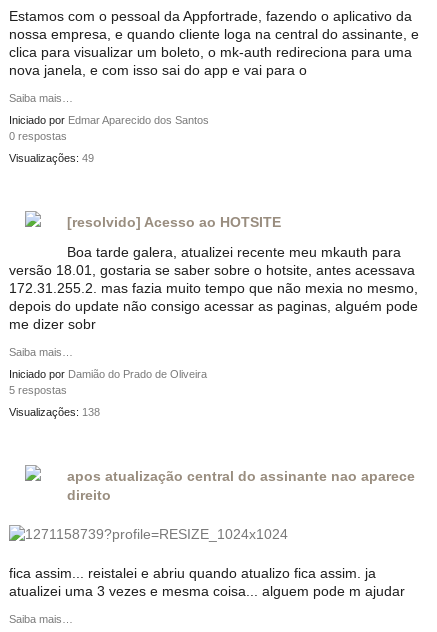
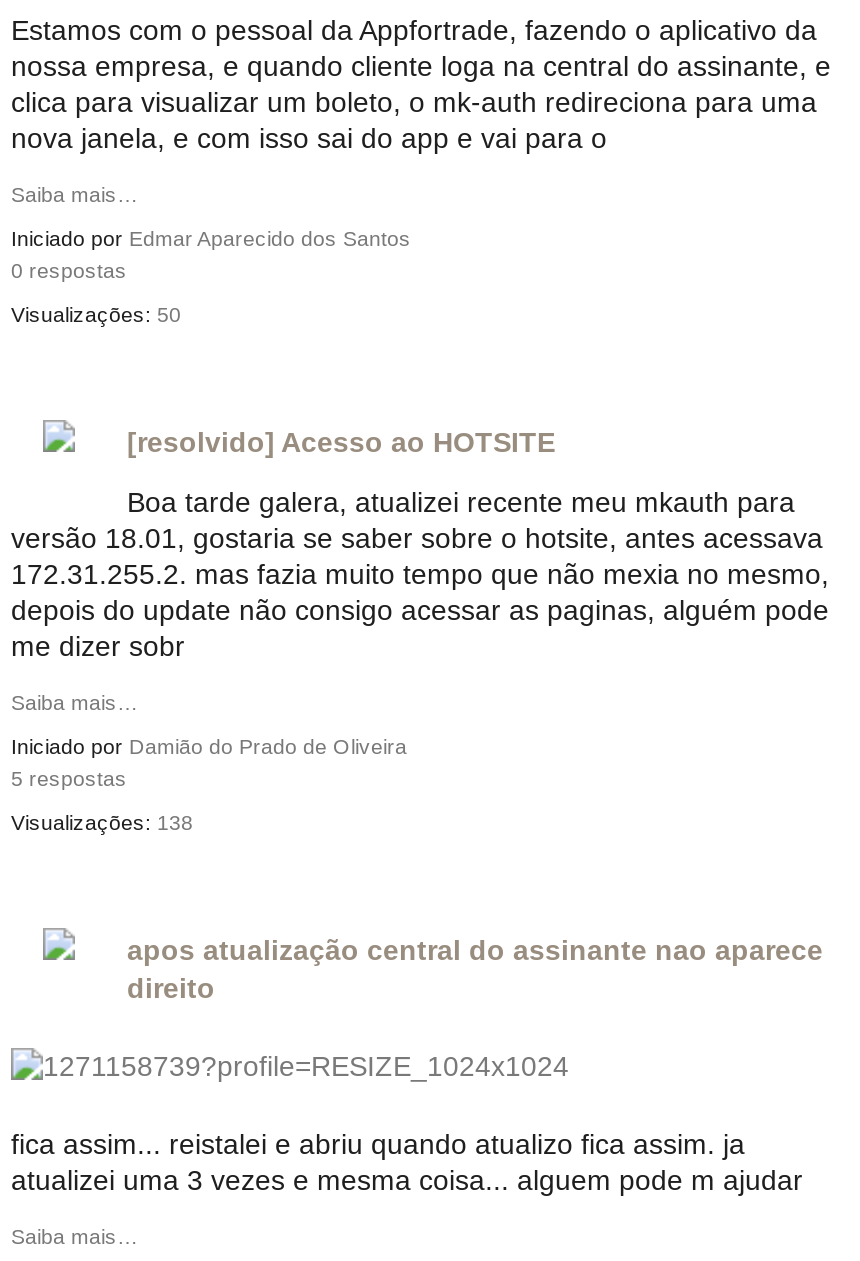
[9,152,94,164] Visualizações: 49 -> [11,303,181,327] Visualizações: 50

